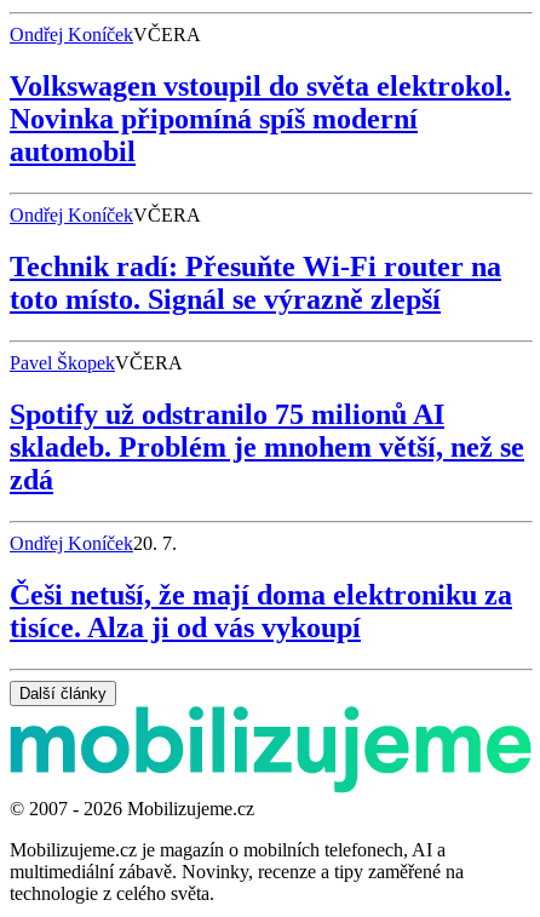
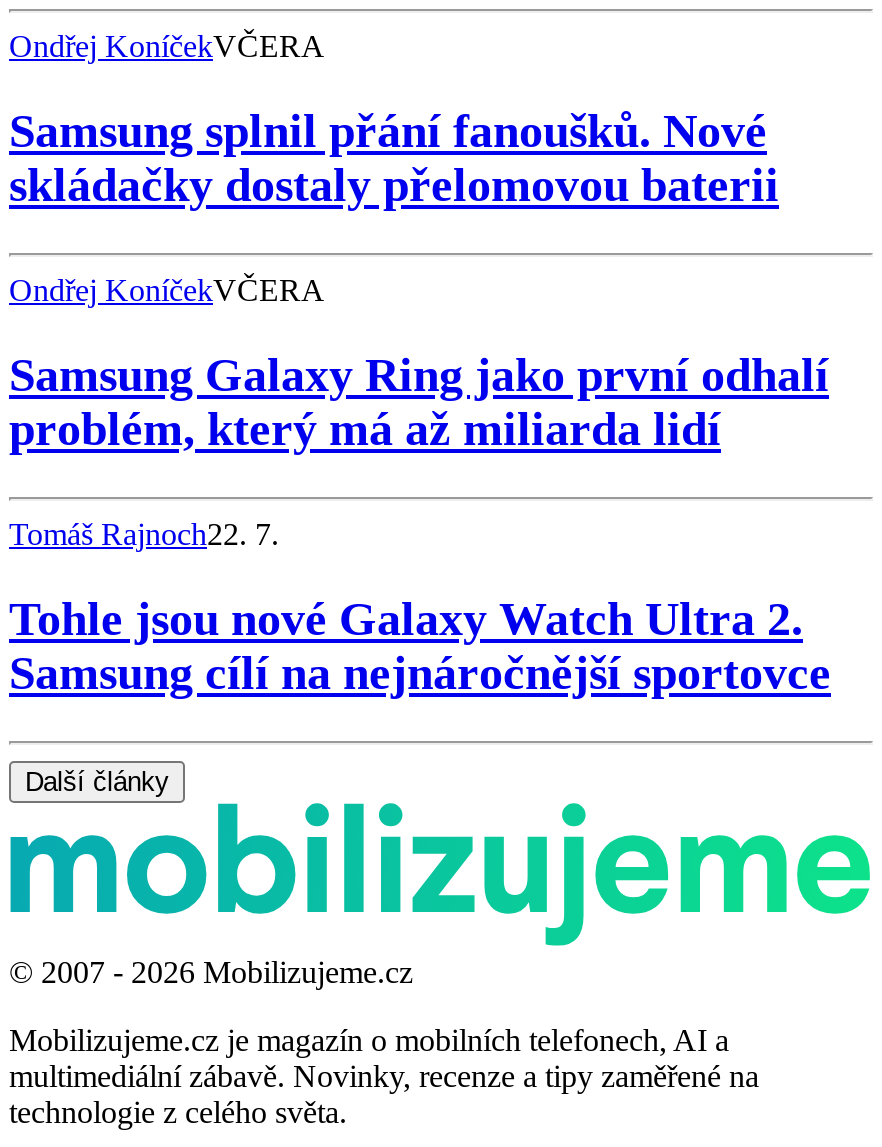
[10,71,511,168] Volkswagen vstoupil do světa elektrokol. | Novinka připomíná spíš moderní | automobil -> [9,106,779,212] Samsung splnil přání fanoušků. Nové | skládačky dostaly přelomovou baterii
[10,251,524,643] Technik radí: Přesuňte Wi-Fi router na | toto místo. Signál se výrazně zlepší | Pavel ŠkopekVČERA | Spotify už odstranilo 75 milionů AI | skladeb. Problém je mnohem větší, než se | zdá | Ondřej Koníček20. 7. | Češi netuší, že mají doma elektroniku za | tisíce. Alza ji od vás vykoupí -> [9,349,831,699] Samsung Galaxy Ring jako první odhalí | problém, který má až miliarda lidí | Tomáš Rajnoch22. 7. | Tohle jsou nové Galaxy Watch Ultra 2. | Samsung cílí na nejnáročnější sportovce

